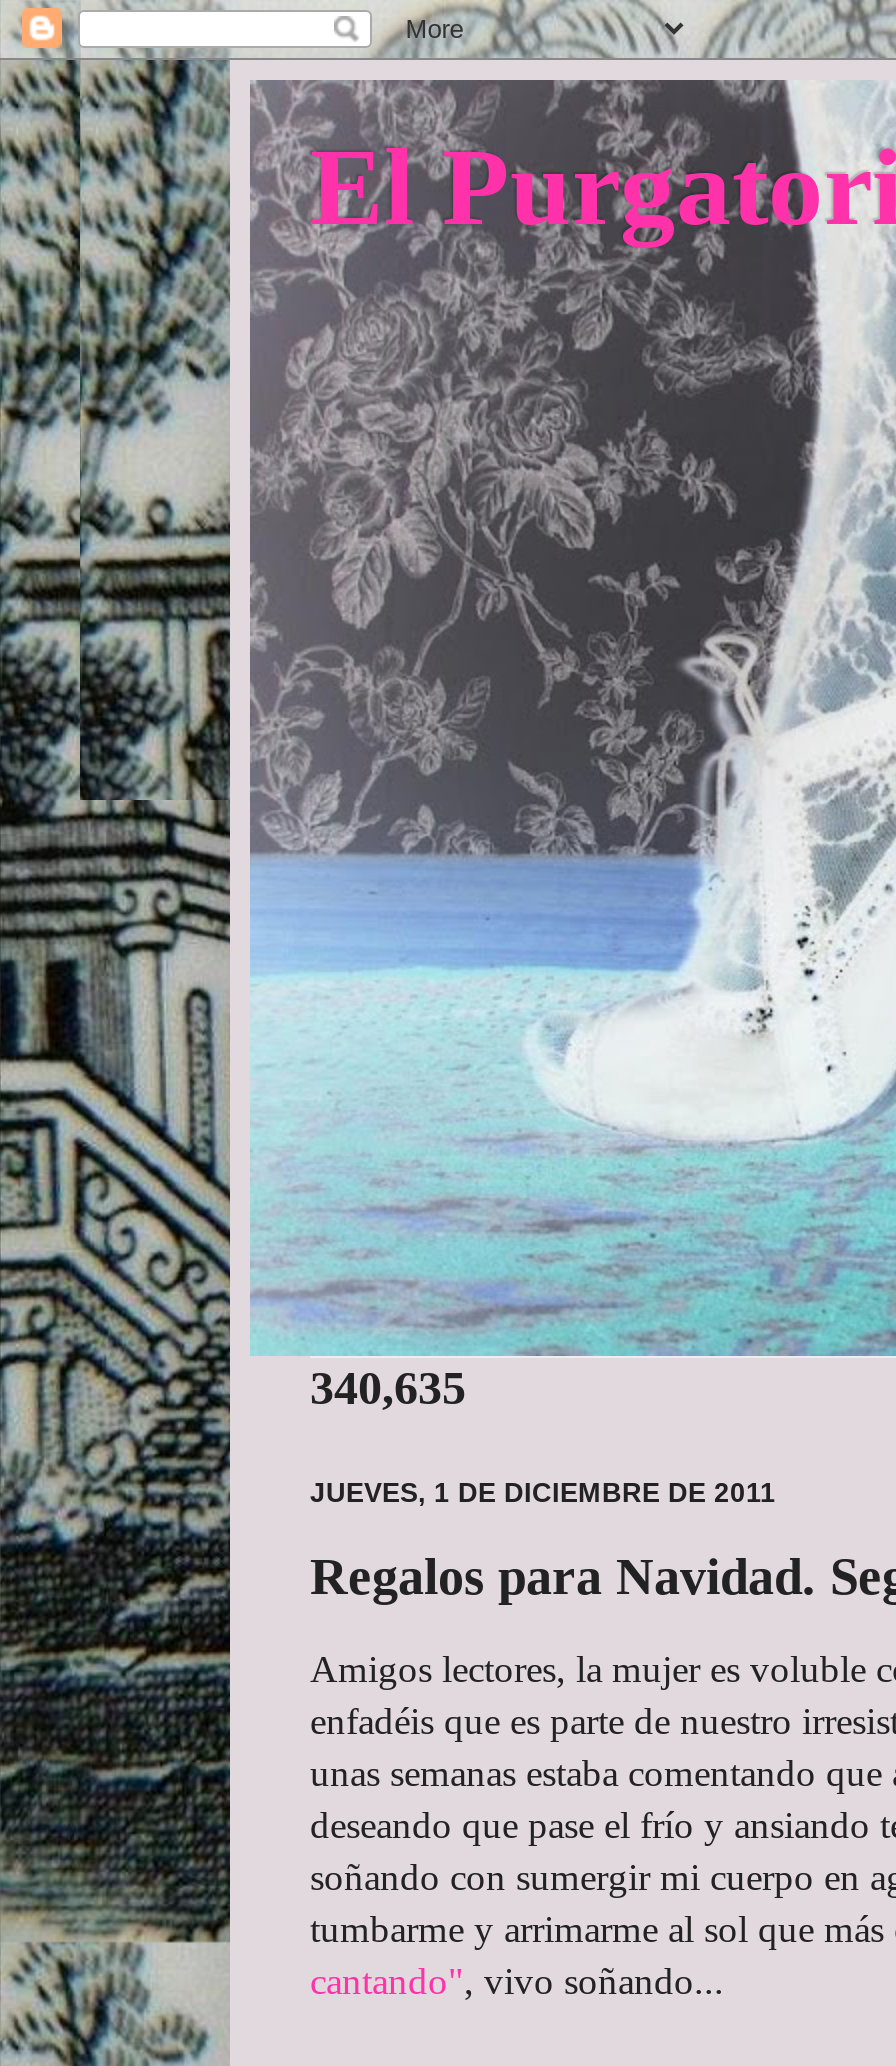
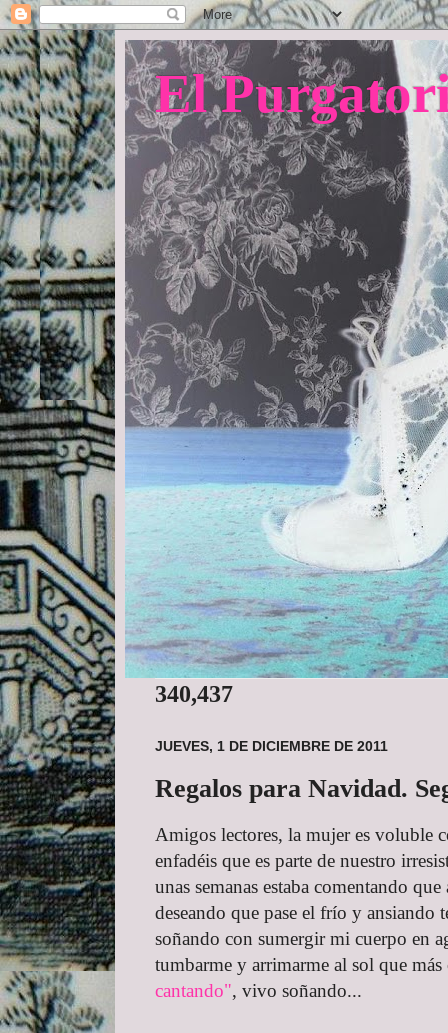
[310,1362,466,1414] 340,635 -> [155,681,233,707] 340,437

